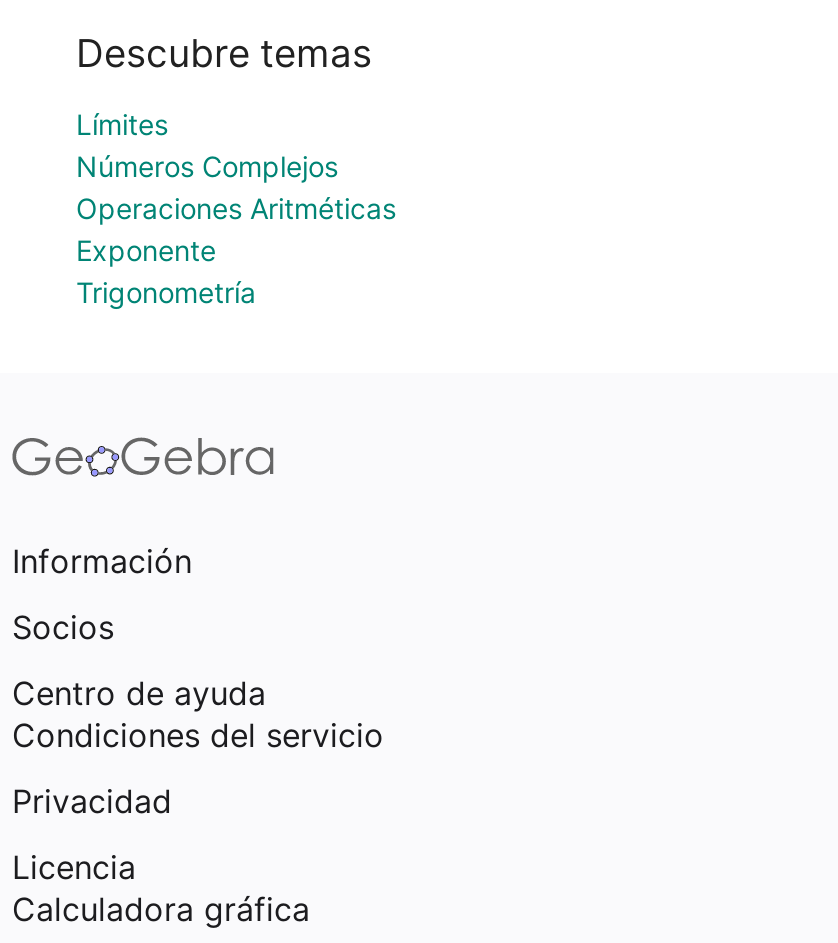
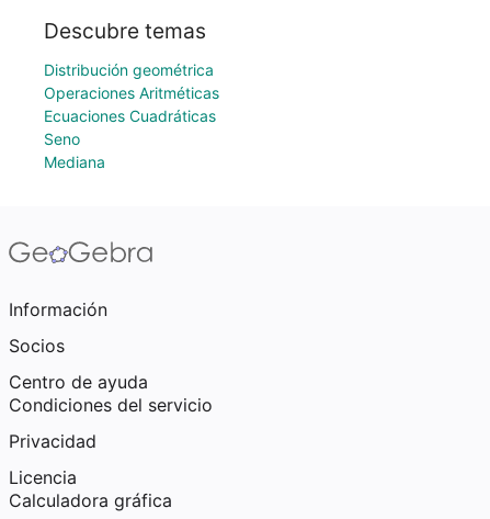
[76,107,338,183] Límites | Números Complejos -> [44,60,214,79] Distribución geométrica
moved [76,191,396,225] -> [44,83,219,102]: Operaciones Aritméticas
[76,233,256,309] Exponente | Trigonometría -> [44,106,216,171] Ecuaciones Cuadráticas | Seno | Mediana

